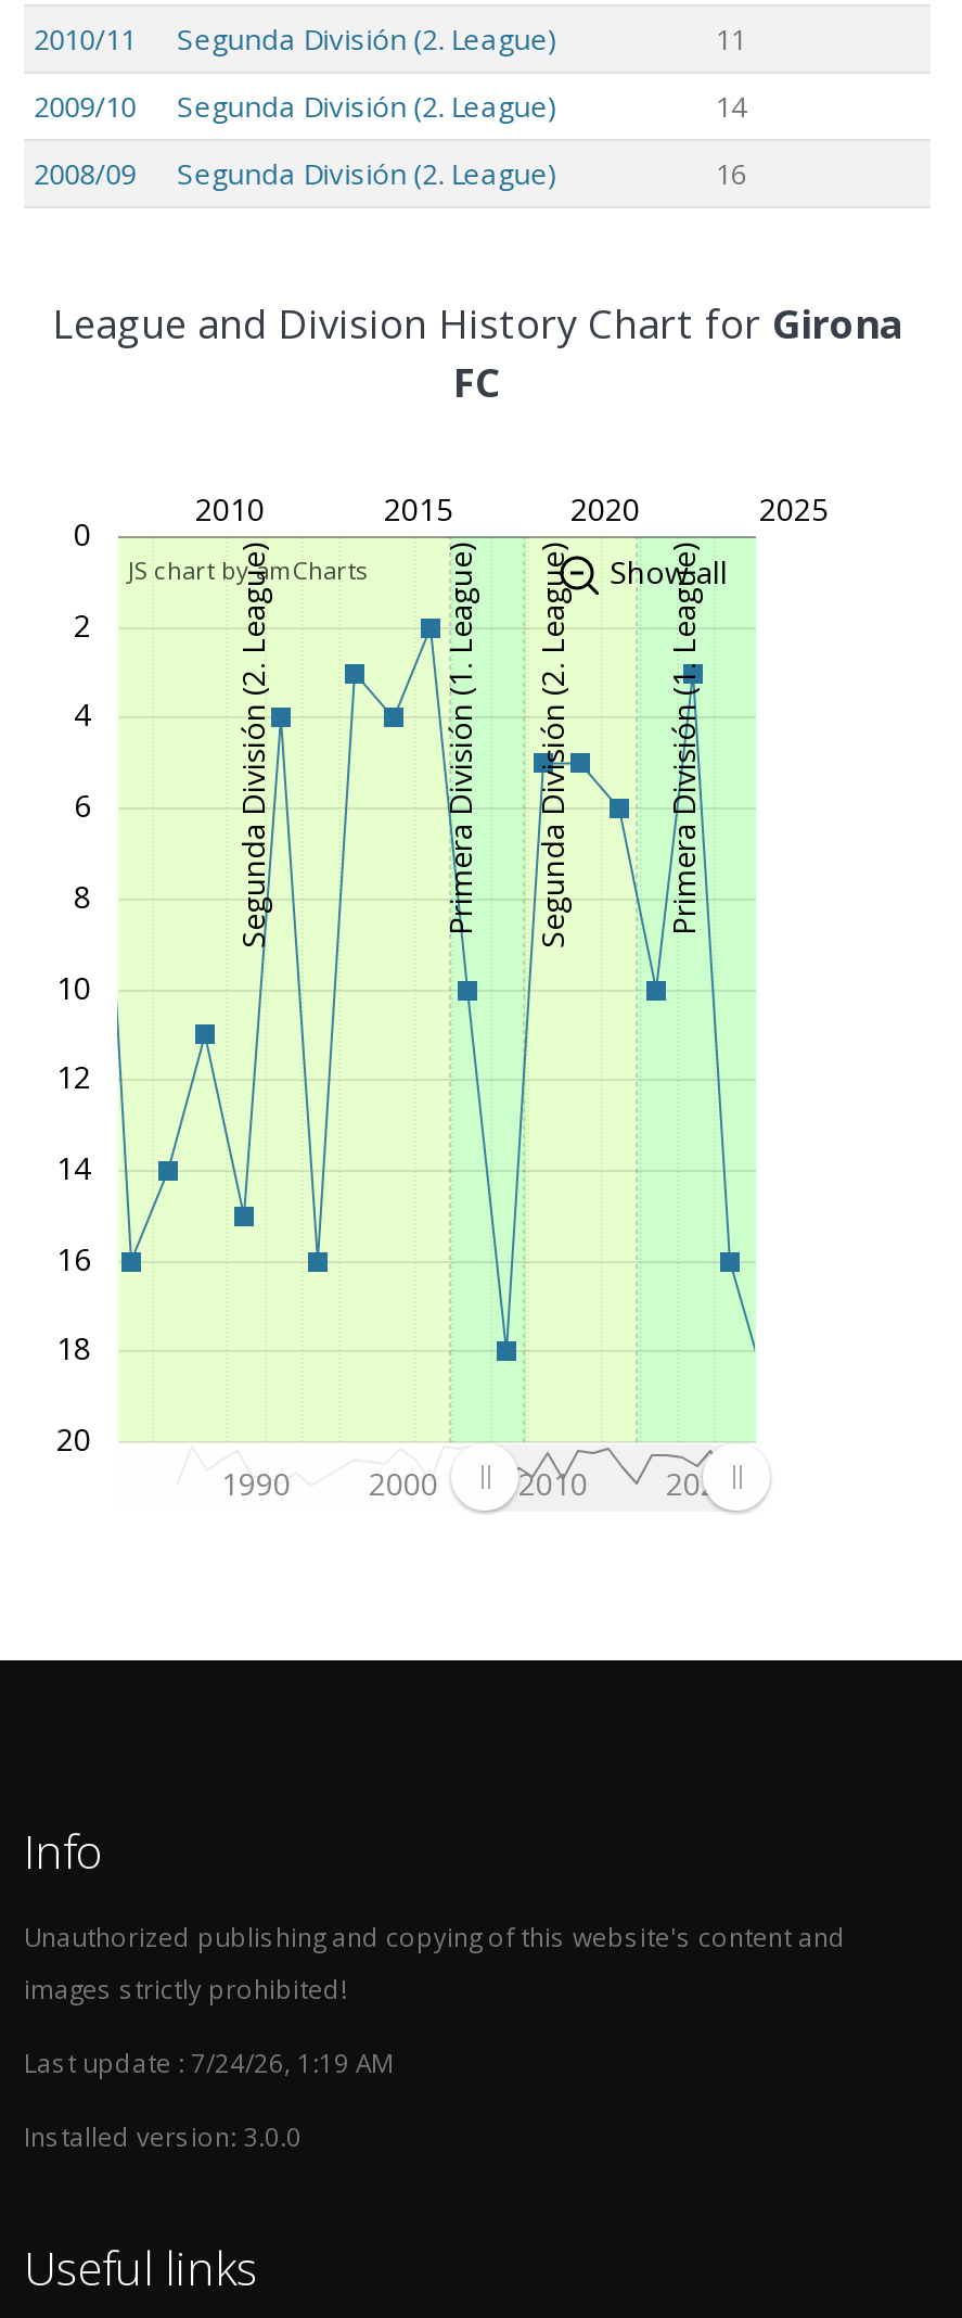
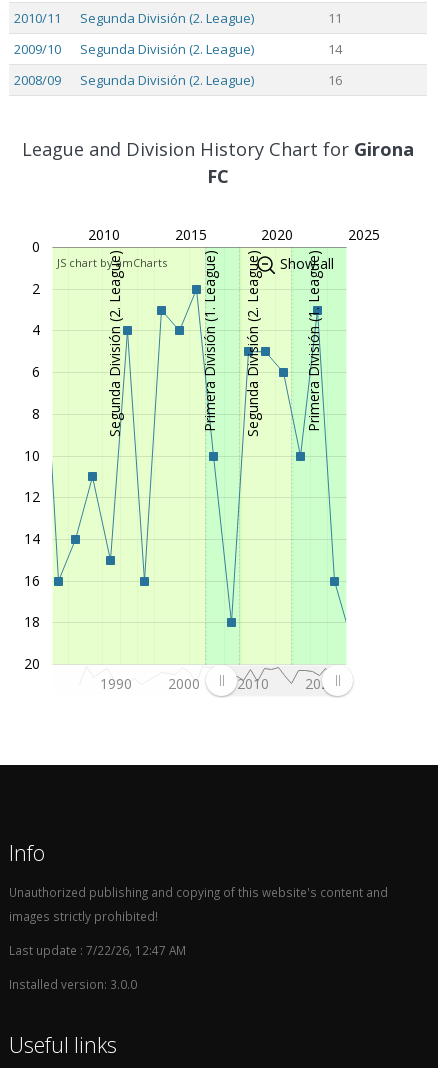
[24,2045,393,2079] Last update : 7/24/26, 1:19 AM -> [9,942,186,958] Last update : 7/22/26, 12:47 AM

